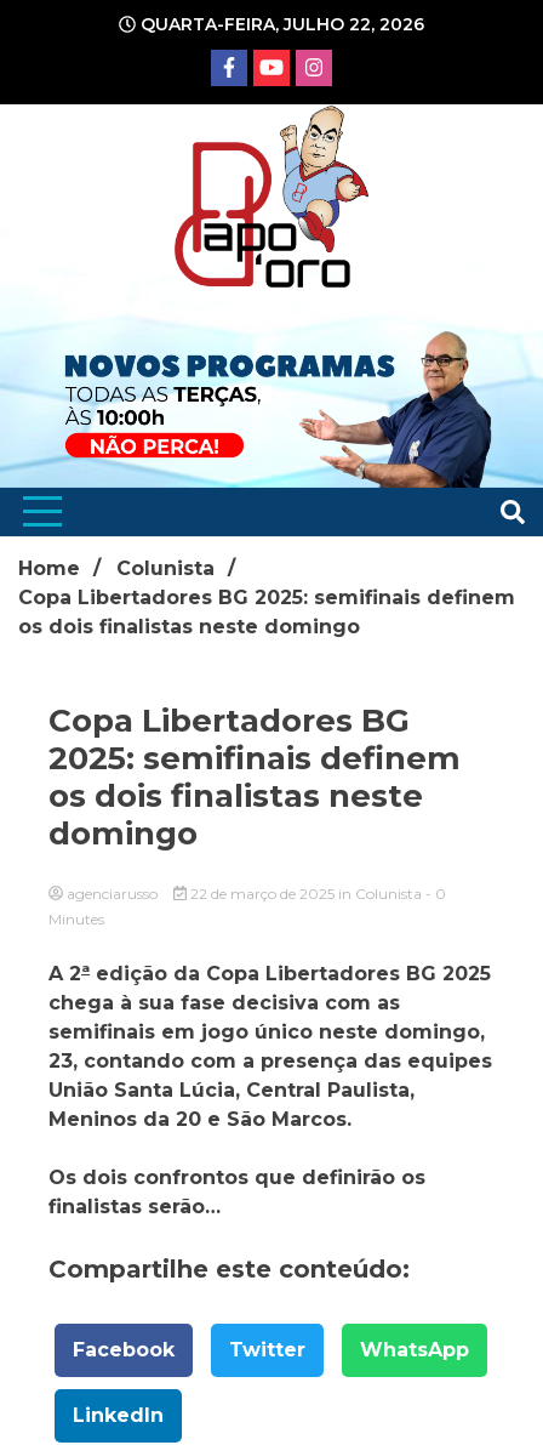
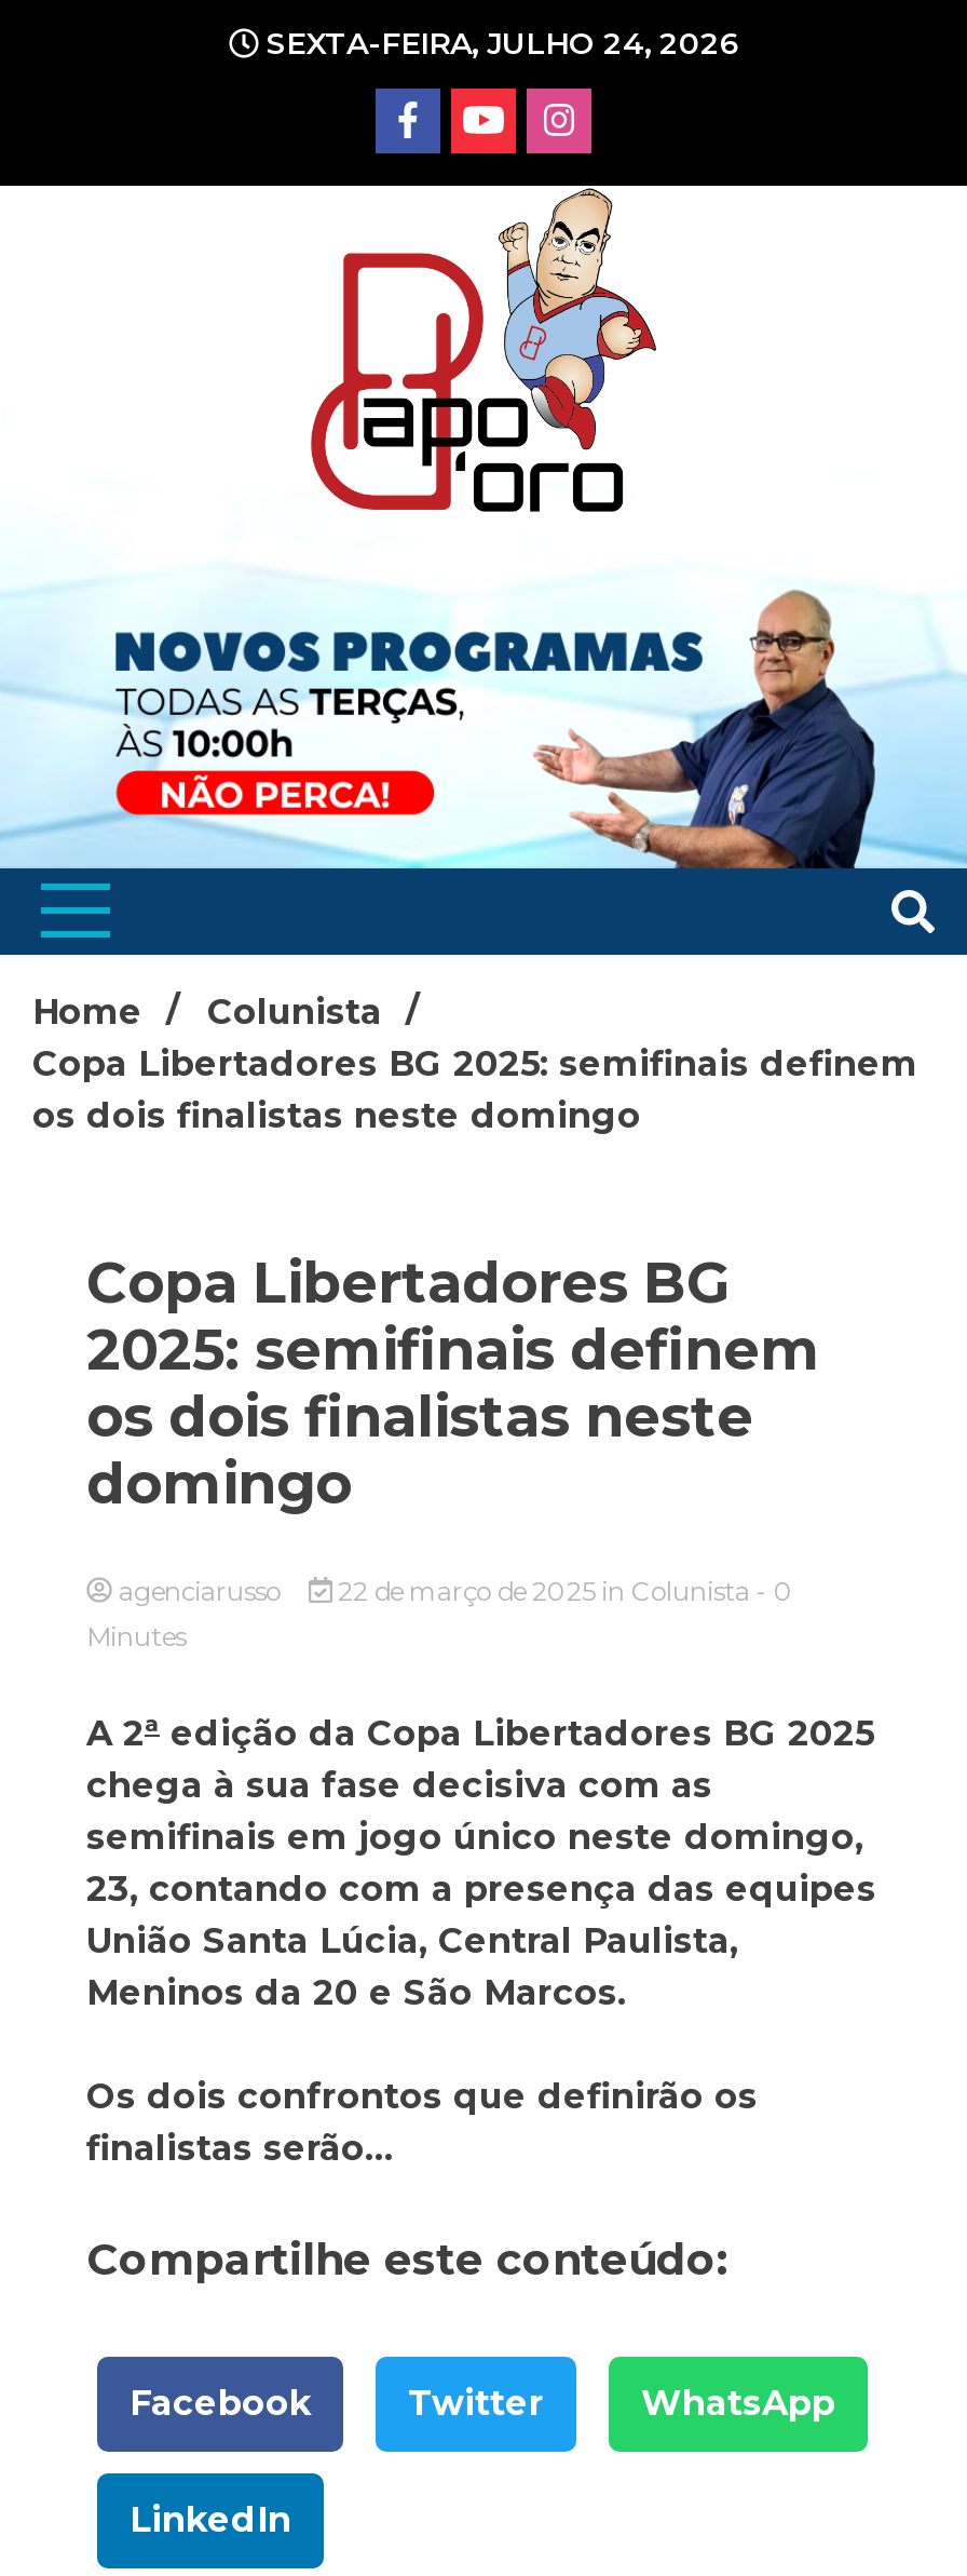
[136,13,424,35] QUARTA-FEIRA, JULHO 22, 2026 -> [258,24,739,63] SEXTA-FEIRA, JULHO 24, 2026

